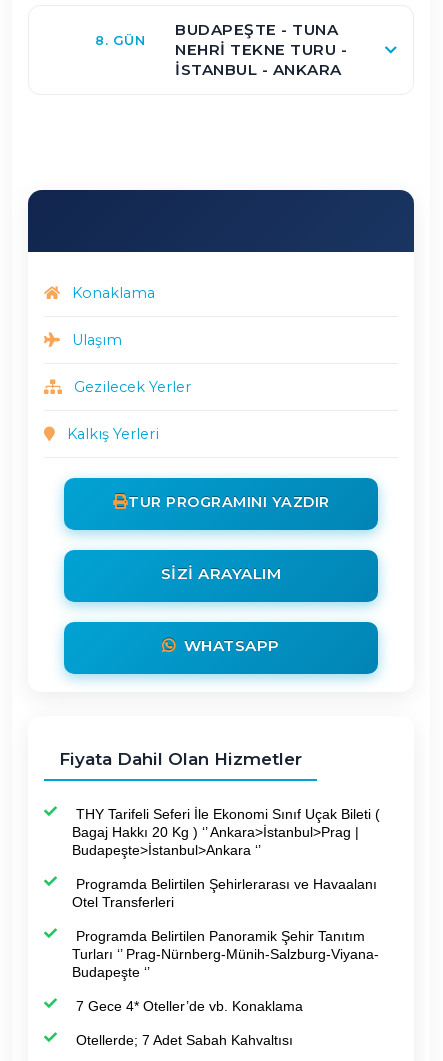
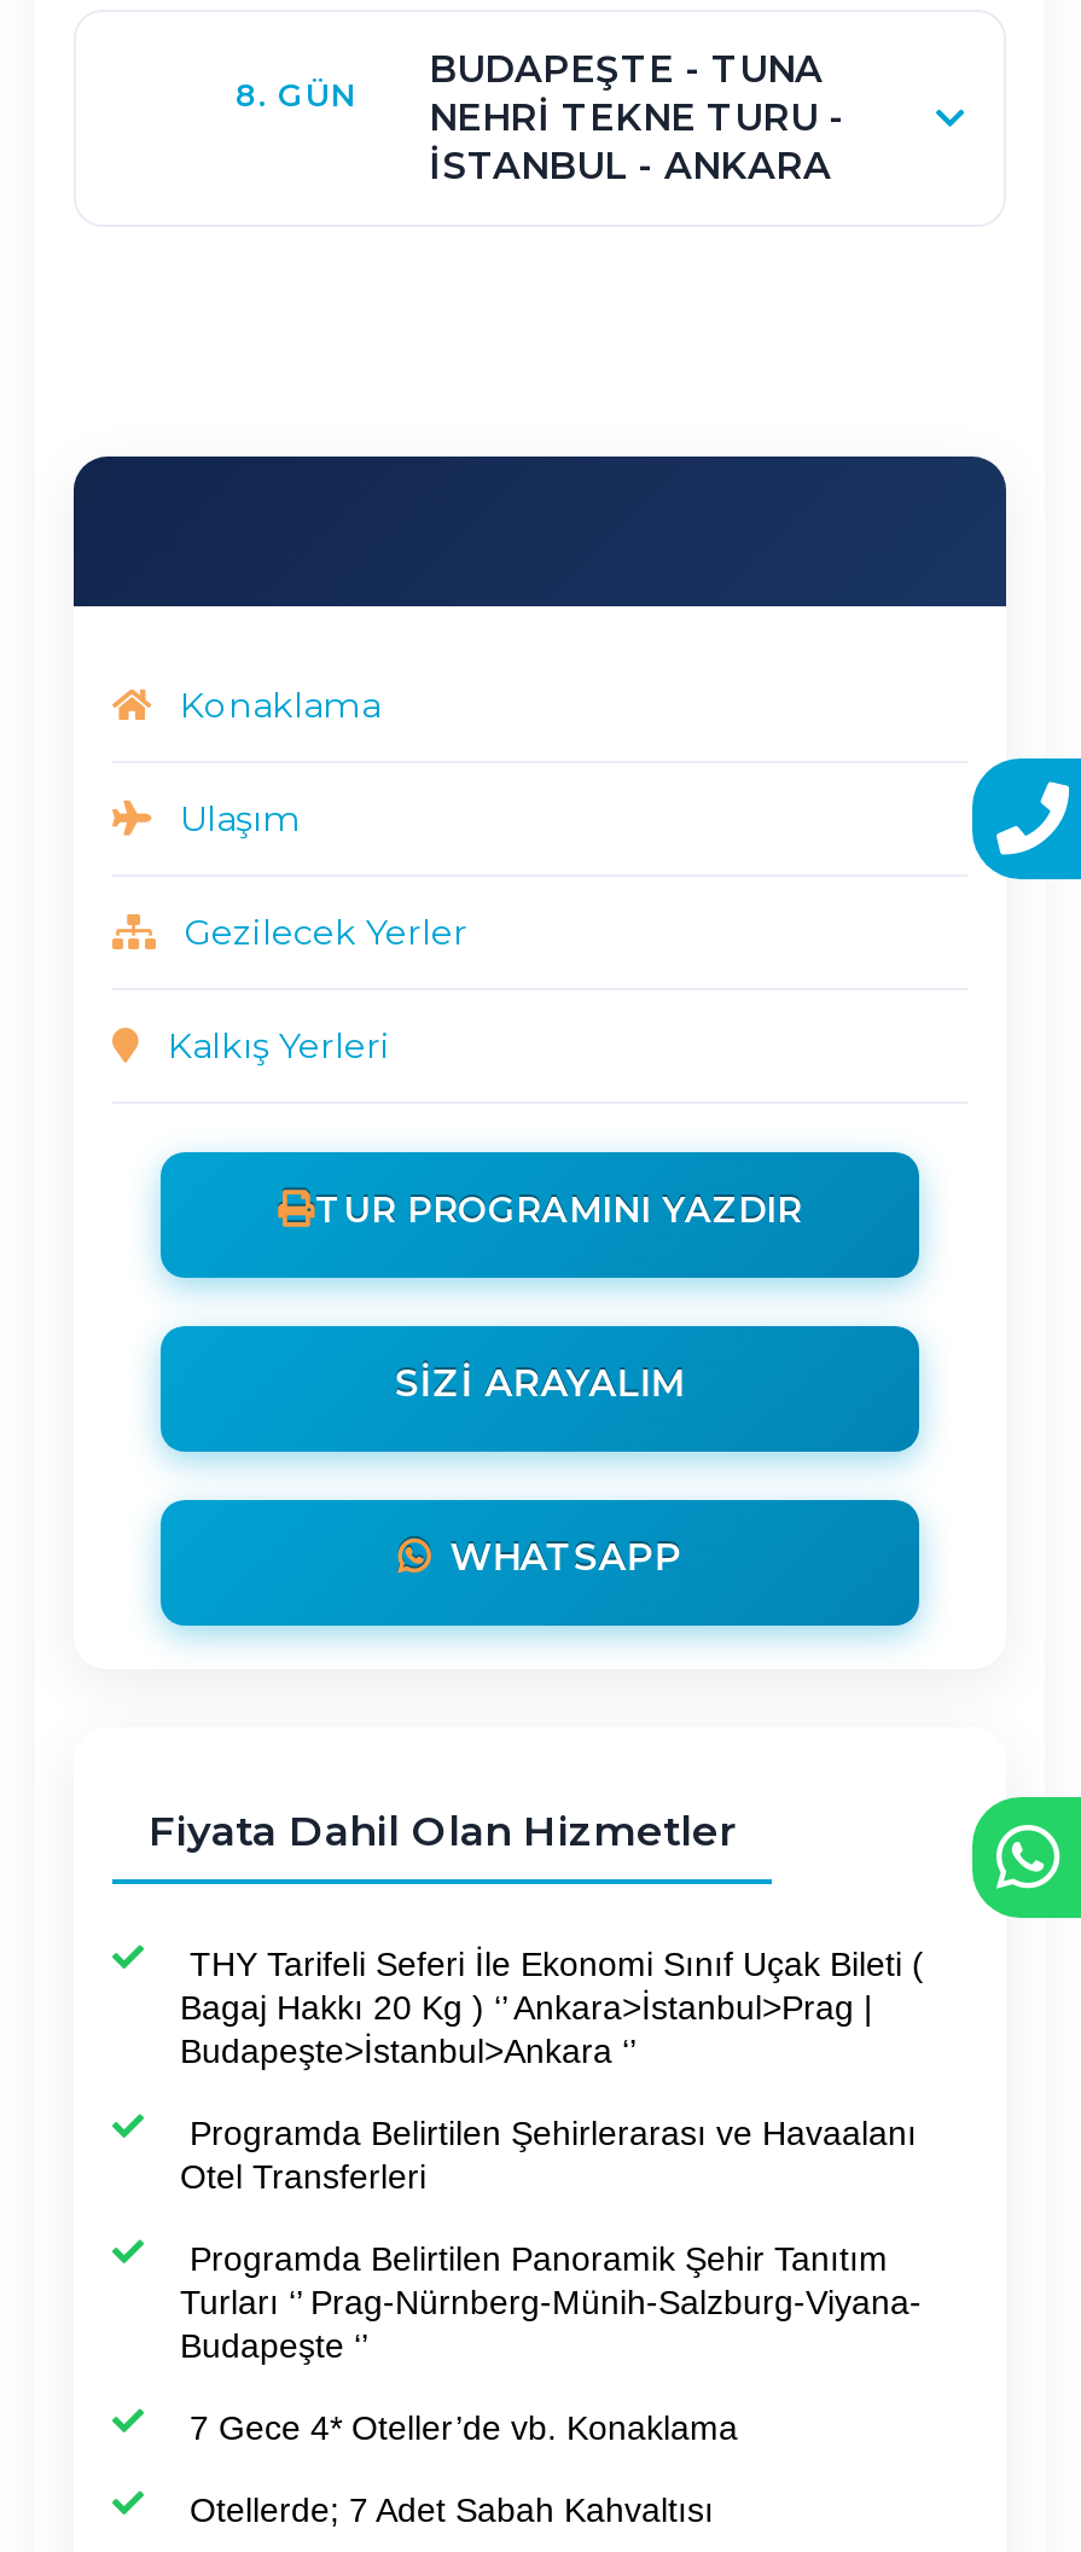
none -> [970,756,1074,882] [image]
none -> [970,1795,1074,1920] [image]

